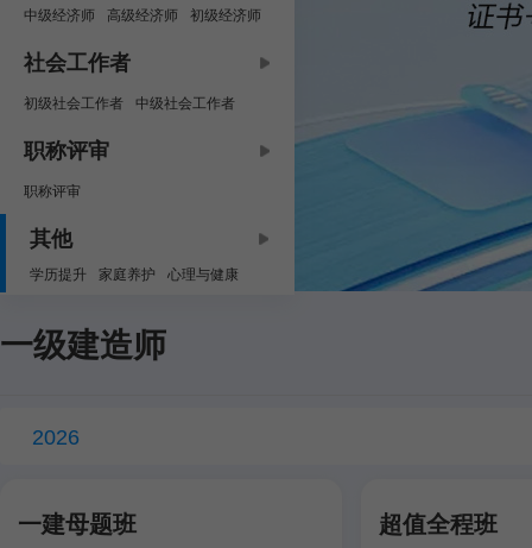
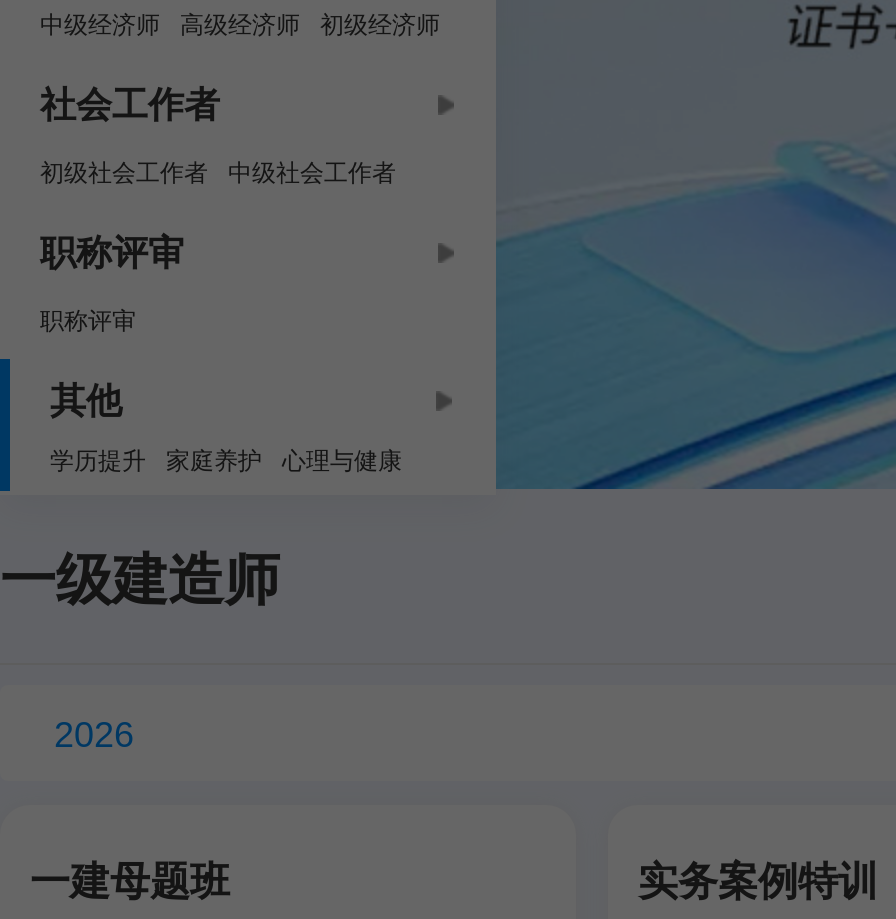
[379,511,498,537] 超值全程班 -> [638,859,878,903] 实务案例特训

